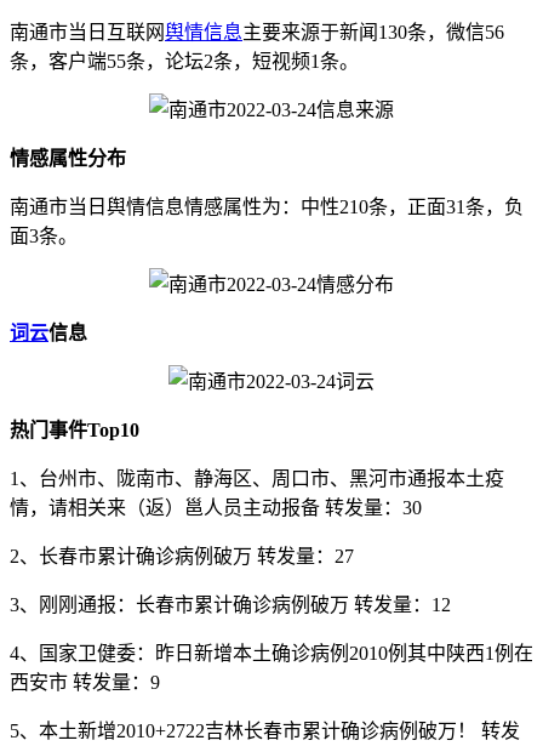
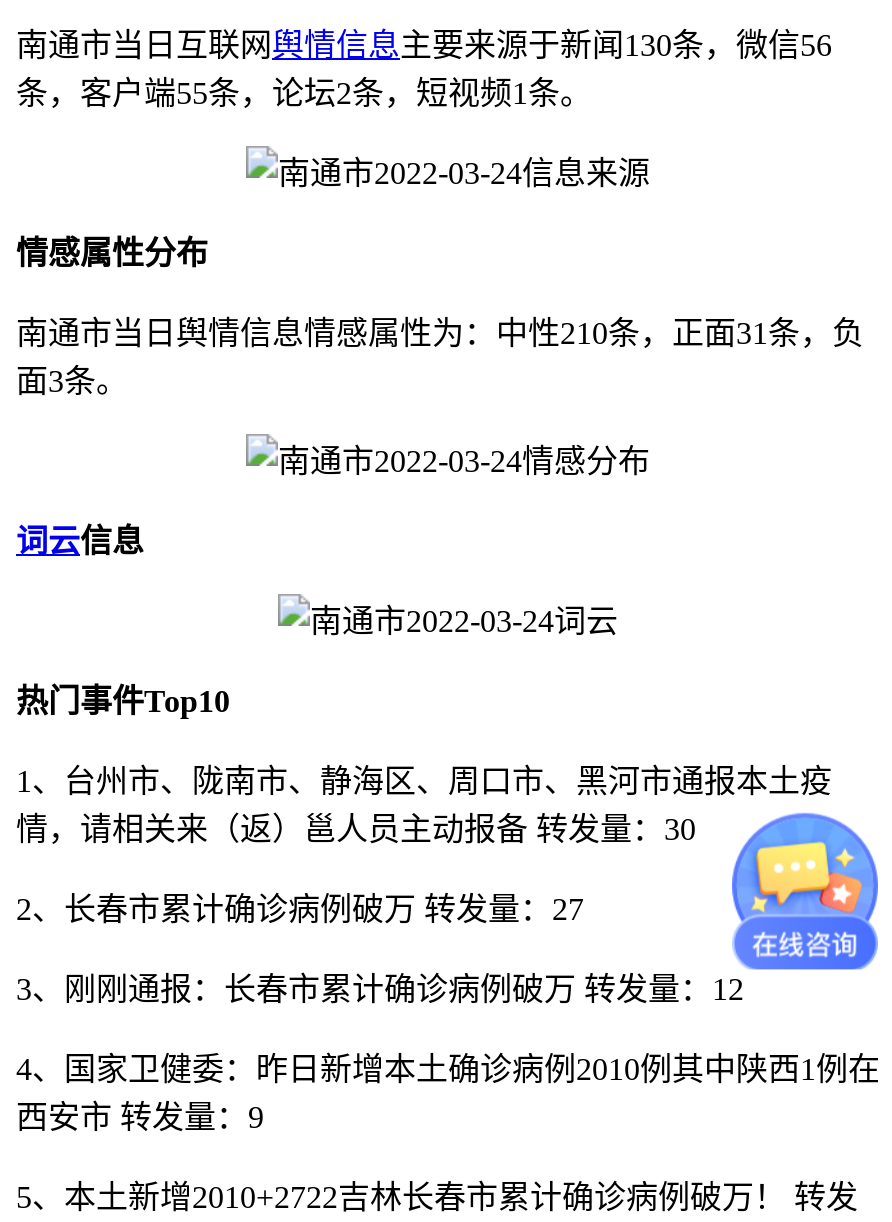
none -> [730,810,880,972] [image]

